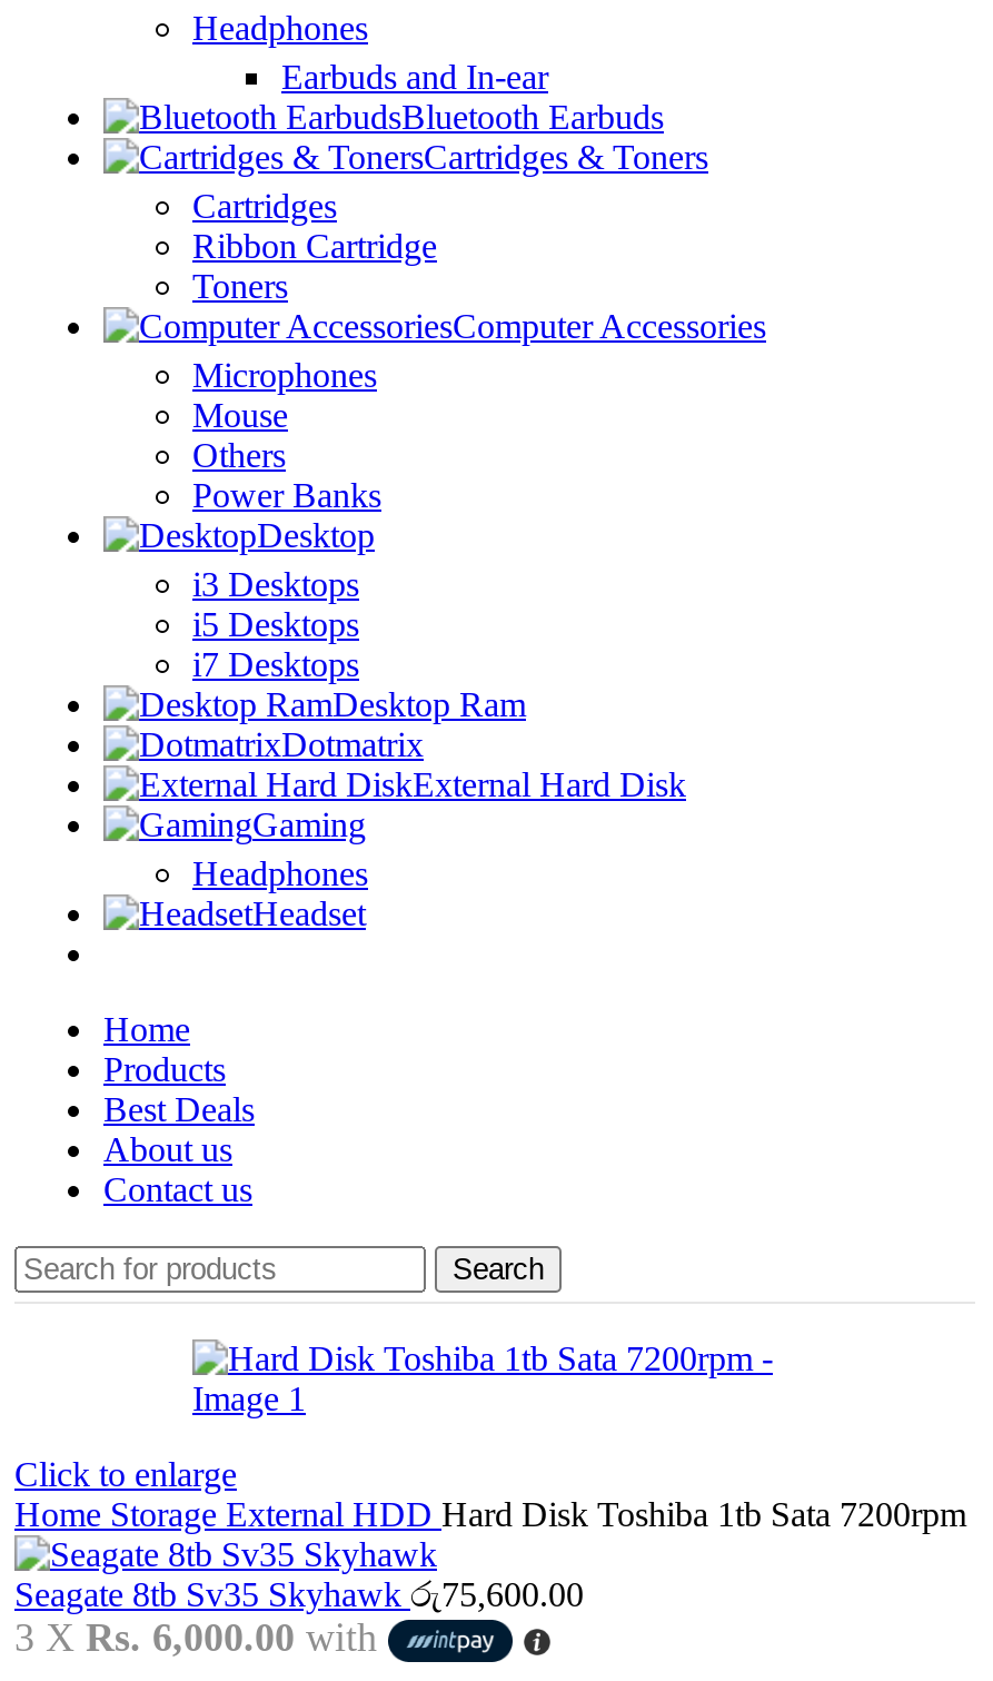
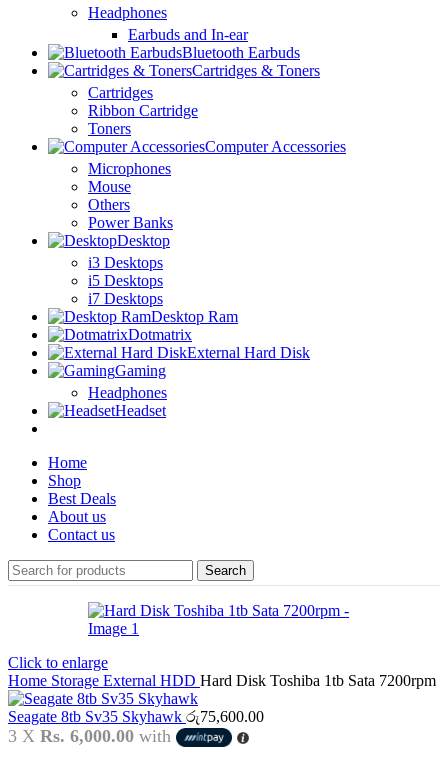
[103,1050,226,1088] Products -> [48,472,81,489] Shop

